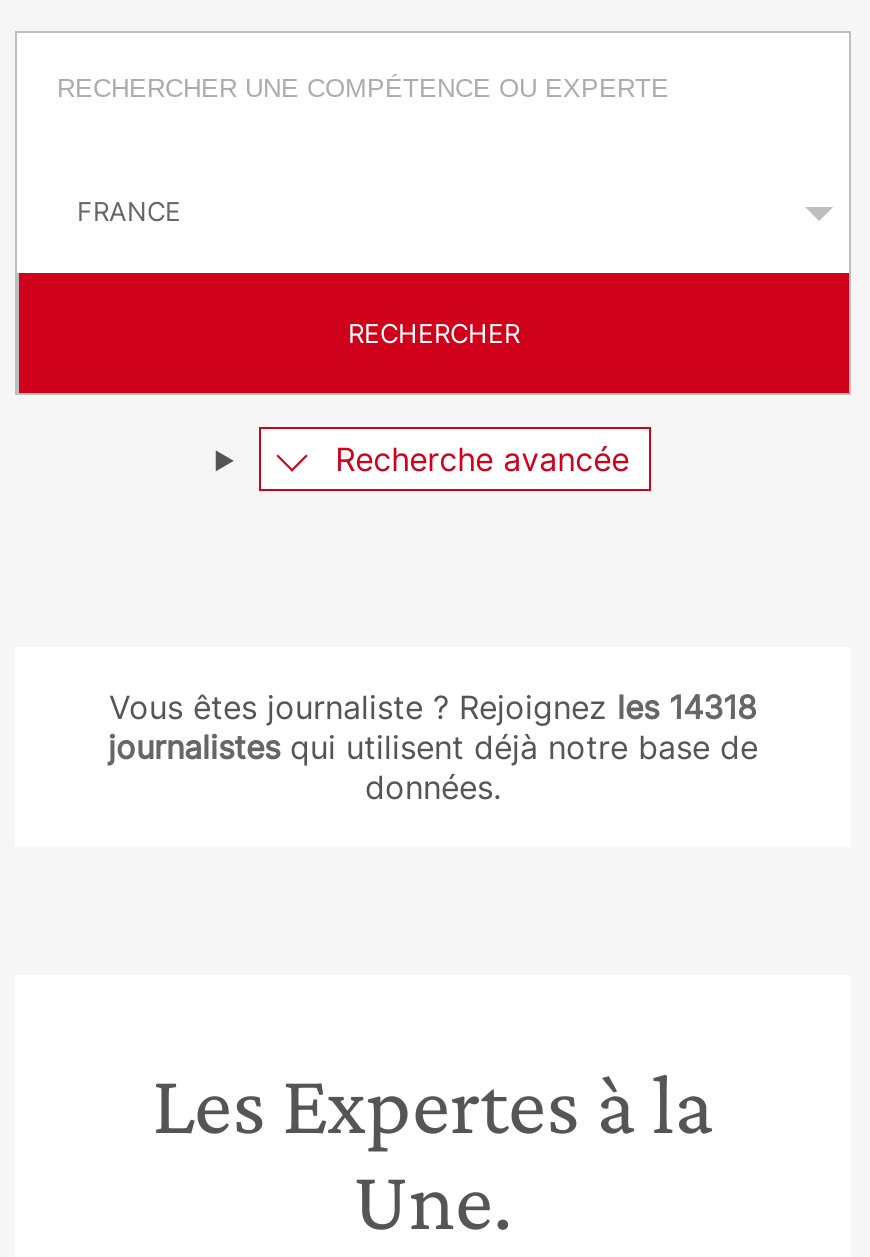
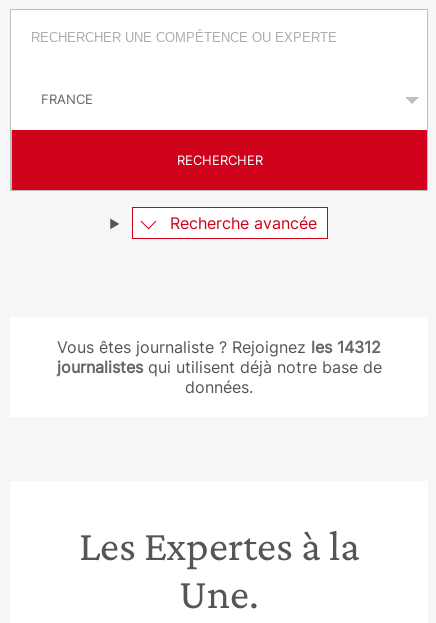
[109,687,757,727] Vous êtes journaliste ? Rejoignez les 14318 -> [57,337,381,357] Vous êtes journaliste ? Rejoignez les 14312

